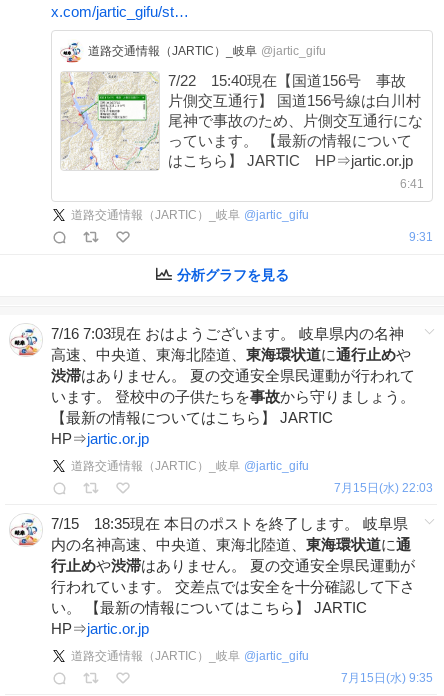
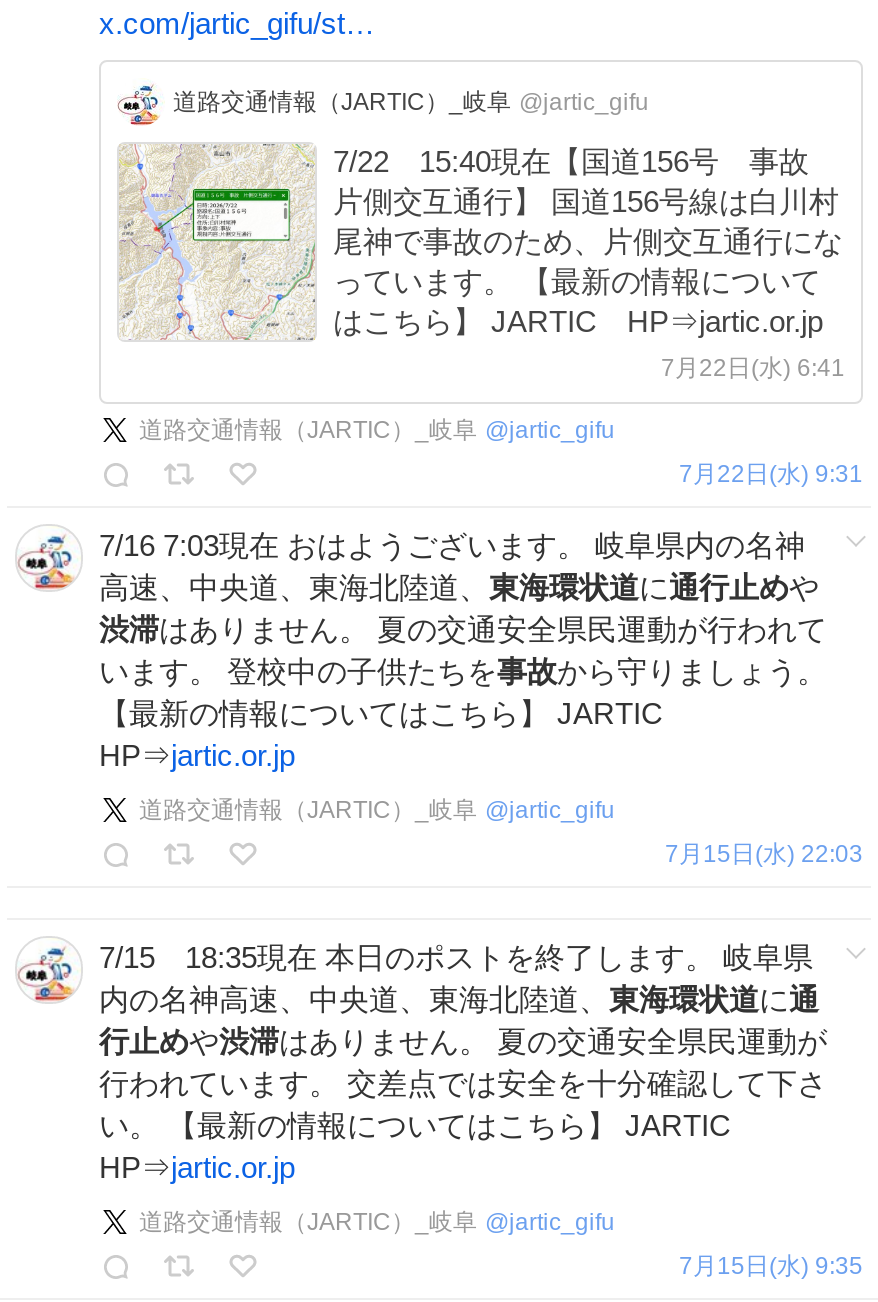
[400,177,424,191] 6:41 -> [661,354,845,382] 7月22日(水) 6:41
[176,229,433,283] 9:31 | 分析グラフを見る -> [679,459,863,487] 7月22日(水) 9:31
moved [9,323,433,494] -> [15,524,863,867]: [image] | 7/16 7:03現在 おはようございます。 岐阜県内の名神 | 高速、中央道、東海北陸道、東海環状道に通行止めや | 渋滞はありません。 夏の交通安全県民運動が行われて | います。 登校中の子供たちを事故から守りましょう。 | 【最新の情報についてはこちら】 JARTIC | 道路交通情報（JARTIC）_岐阜 @jartic_gifu | 7月15日(水) 22:03

